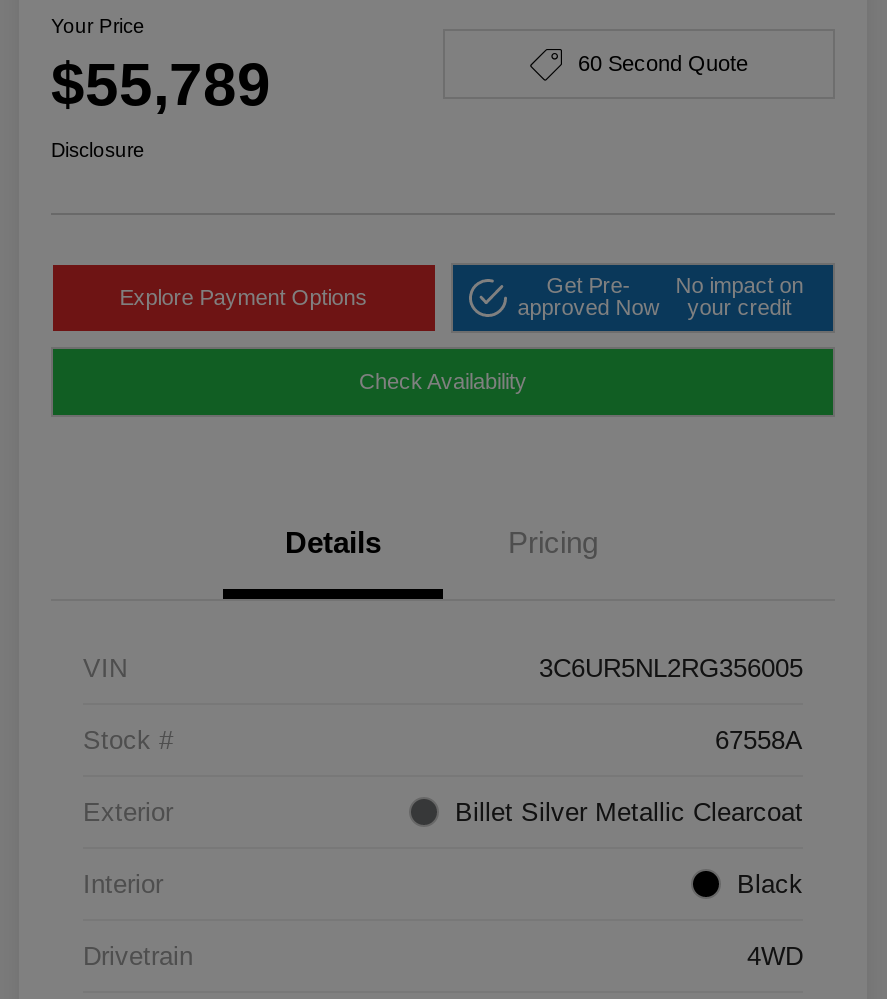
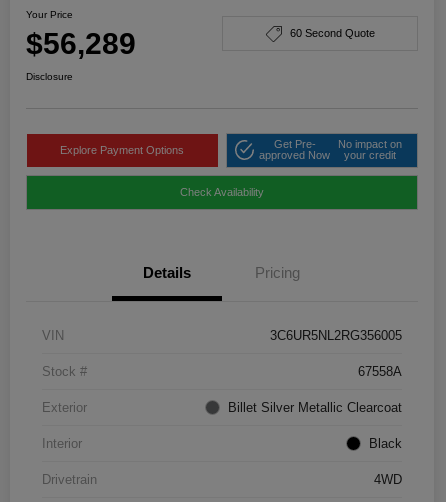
[51,50,271,116] $55,789 -> [26,27,136,60] $56,289

